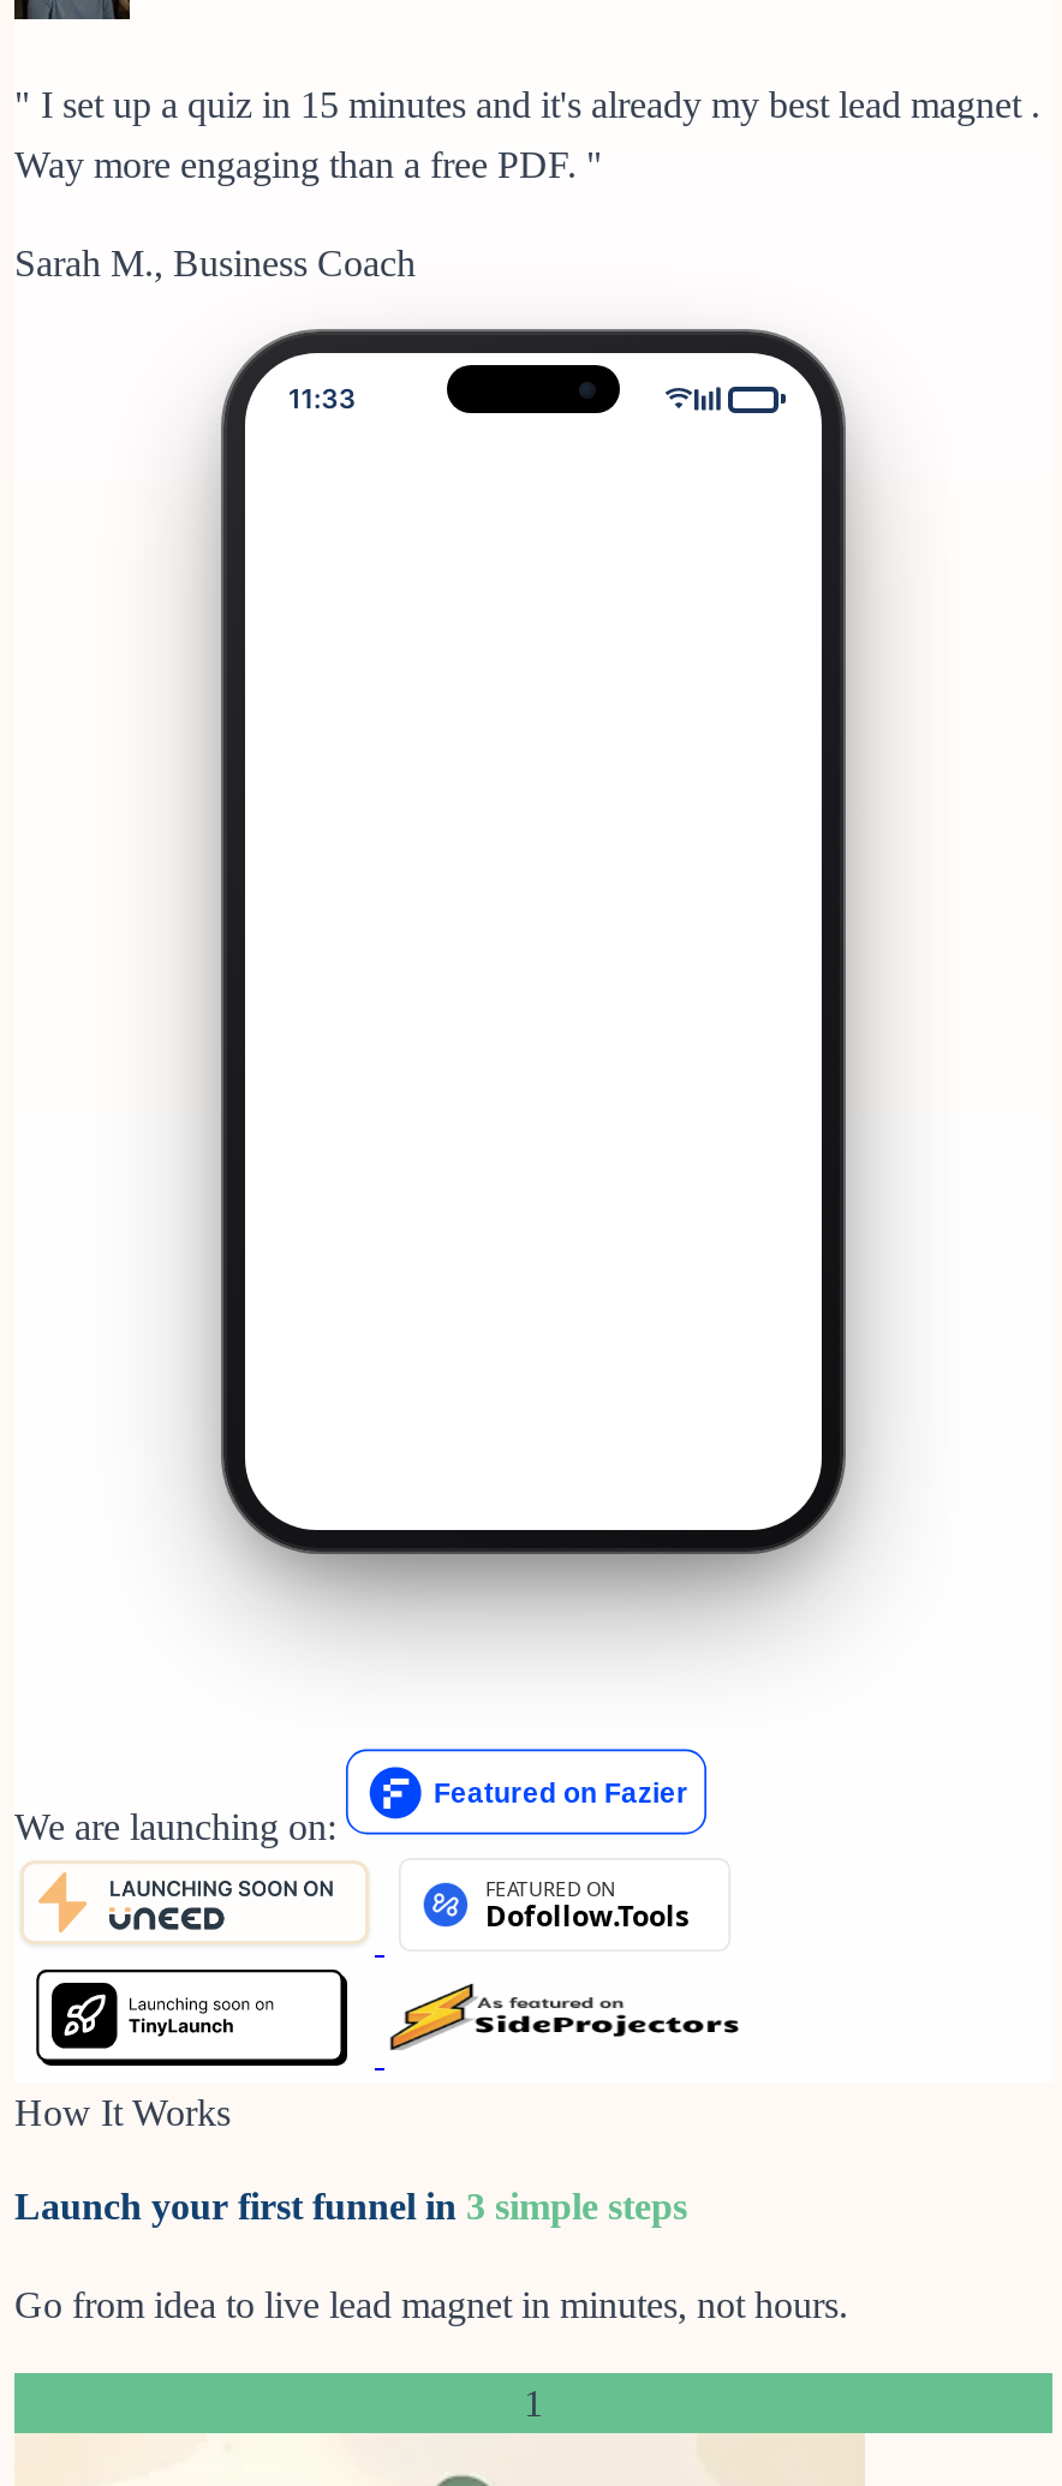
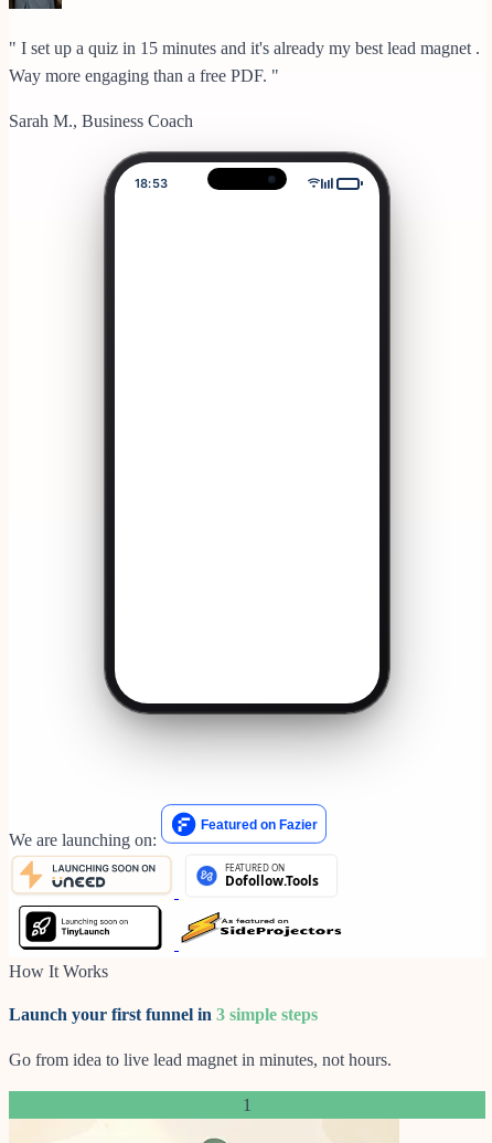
[288,381,356,415] 11:33 -> [135,175,168,191] 18:53

